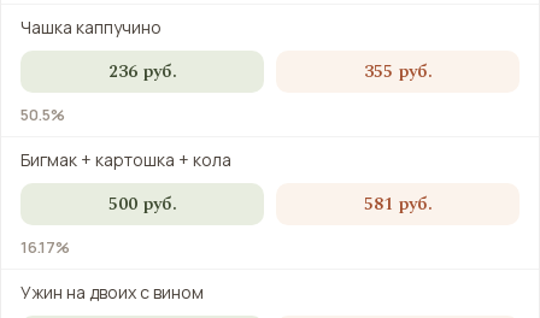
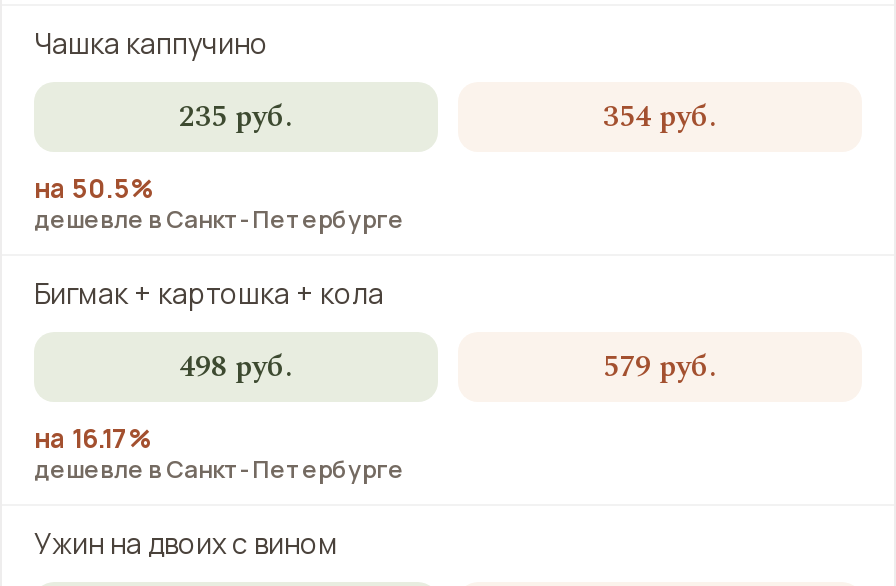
[108,58,432,86] 236 руб. | 355 руб. -> [179,94,717,140] 235 руб. | 354 руб.
[20,104,65,125] 50.5% -> [34,170,404,236] на 50.5% | дешевле в Санкт-Петербурге
[108,190,432,218] 500 руб. | 581 руб. -> [179,344,717,390] 498 руб. | 579 руб.
[20,236,70,258] 16.17% -> [34,420,404,486] на 16.17% | дешевле в Санкт-Петербурге

